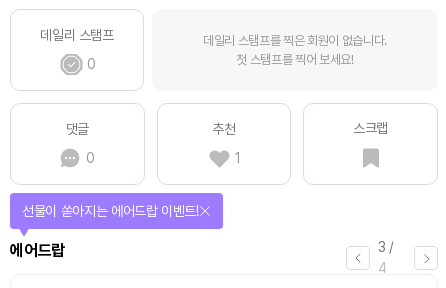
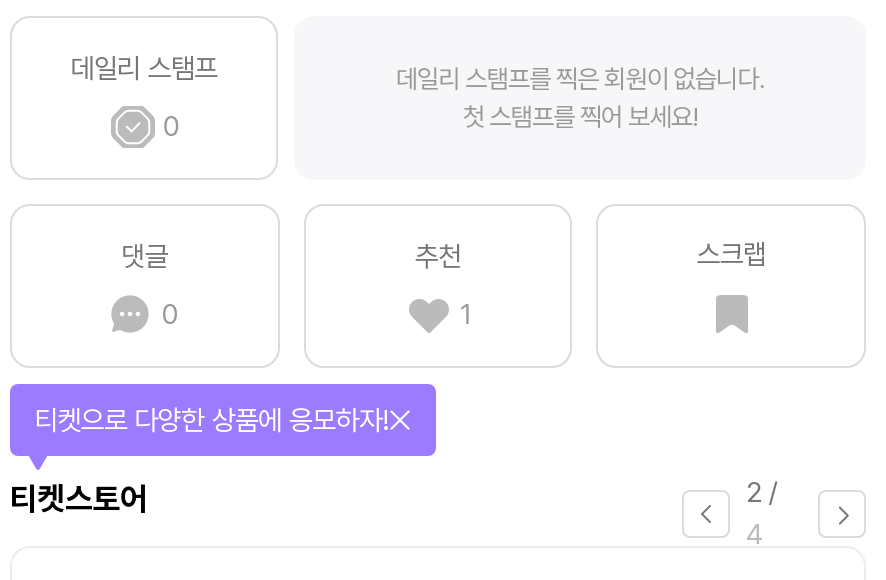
[22,203,199,219] 선물이 쏟아지는 에어드랍 이벤트! -> [34,404,387,436] 티켓으로 다양한 상품에 응모하자!
[10,241,65,260] 에어드랍 -> [10,481,148,519] 티켓스토어
[378,239,394,255] 3 / -> [746,477,778,509] 2 /

